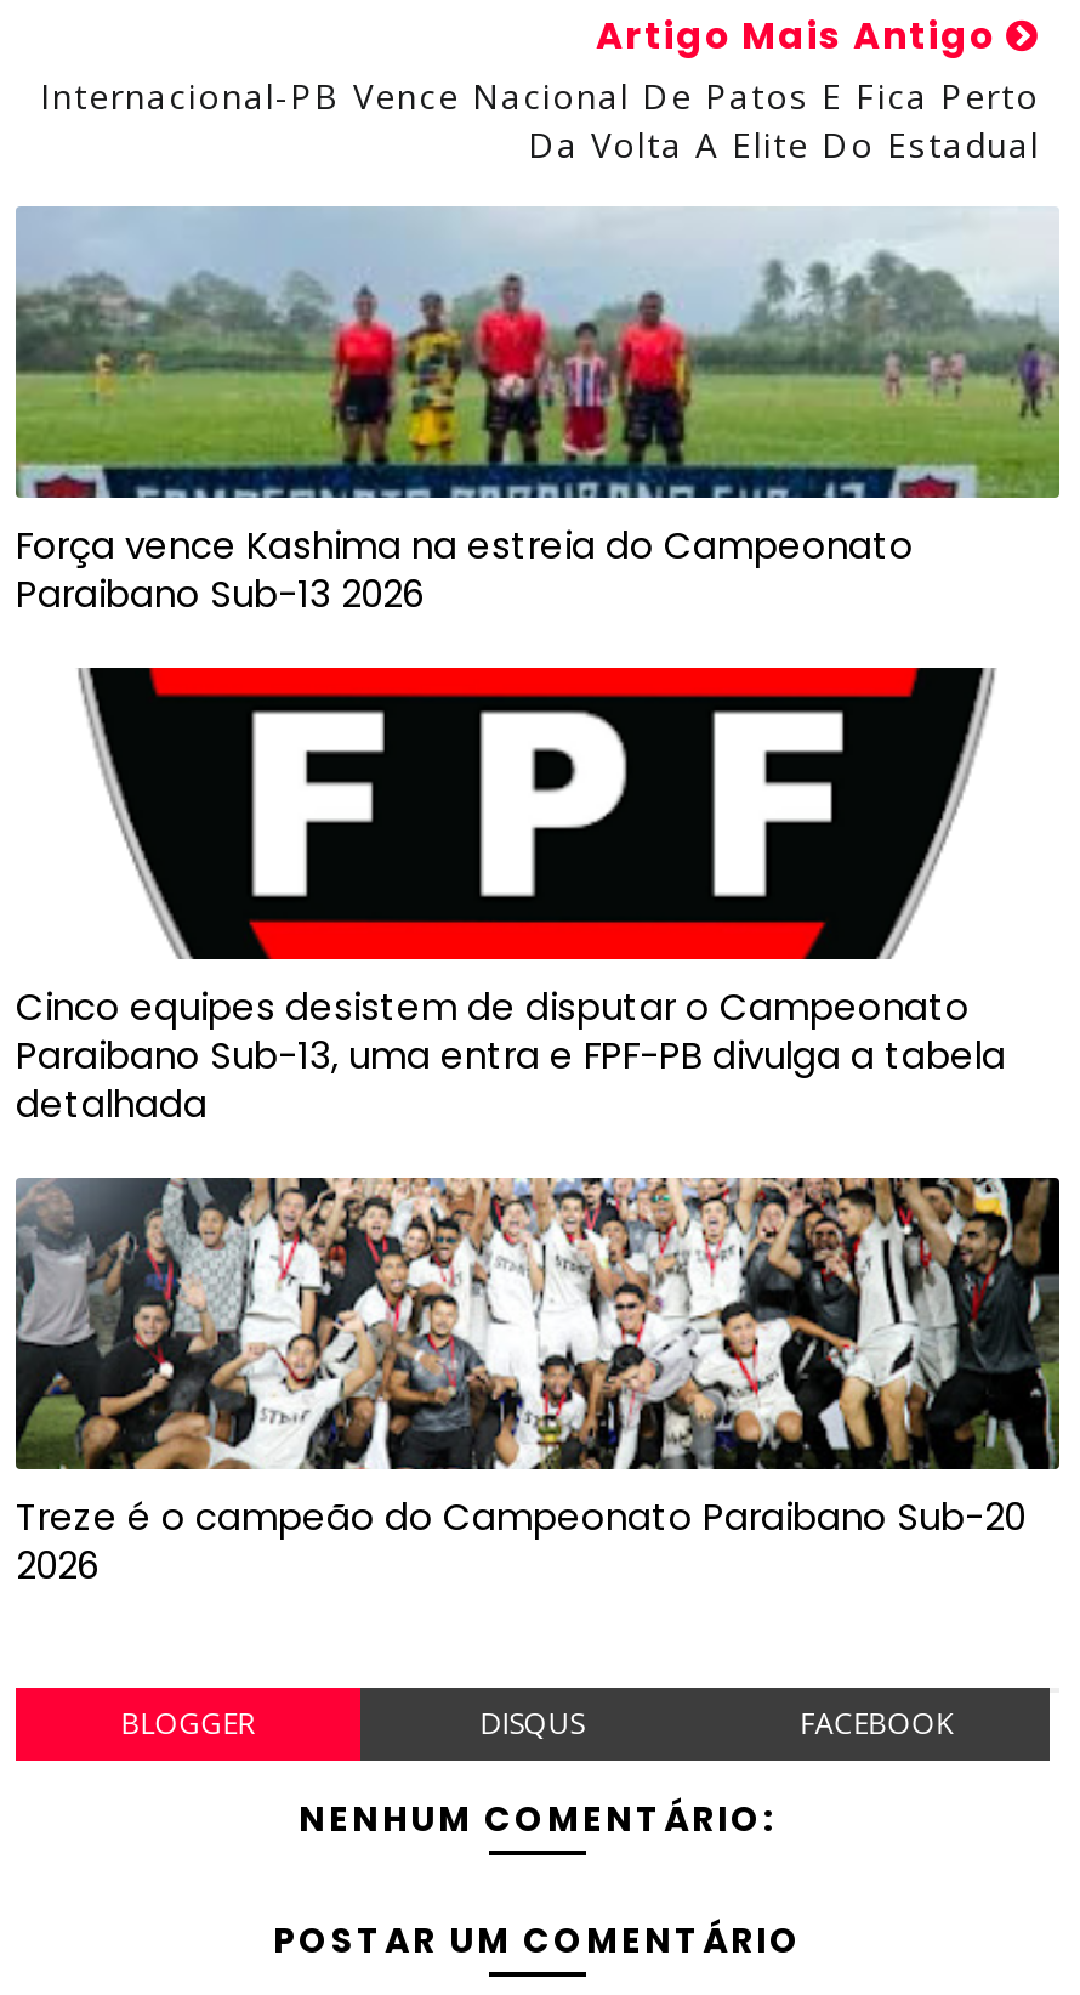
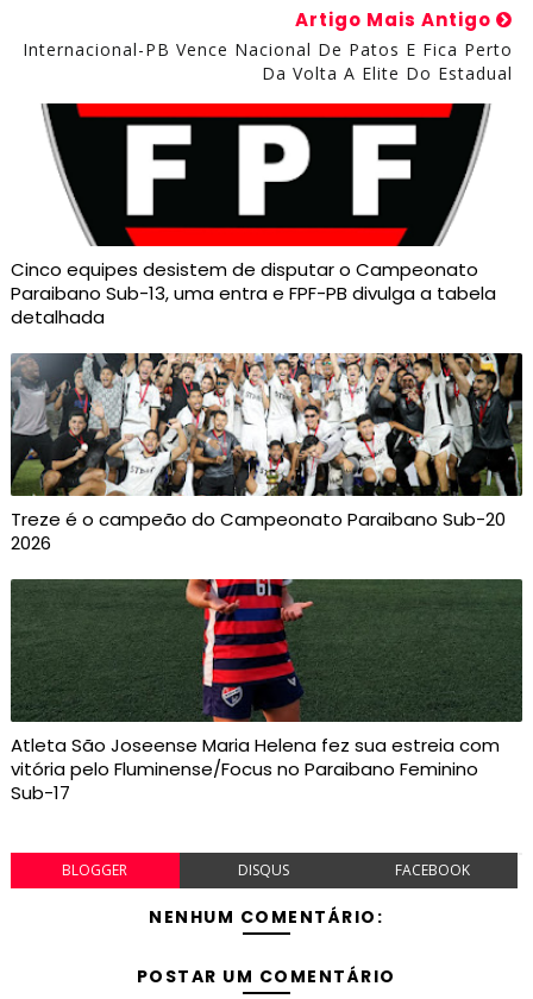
[13,206,1062,620] [image] | Força vence Kashima na estreia do Campeonato | Paraibano Sub-13 2026 -> none
moved [11,982,1062,1591] -> [8,257,523,556]: [image] | Cinco equipes desistem de disputar o Campeonato | Paraibano Sub-13, uma entra e FPF-PB divulga a tabela | detalhada | Treze é o campeão do Campeonato Paraibano Sub-20 | 2026
none -> [10,578,523,805] [image] | Atleta São Joseense Maria Helena fez sua estreia com | vitória pelo Fluminense/Focus no Paraibano Feminino | Sub-17

